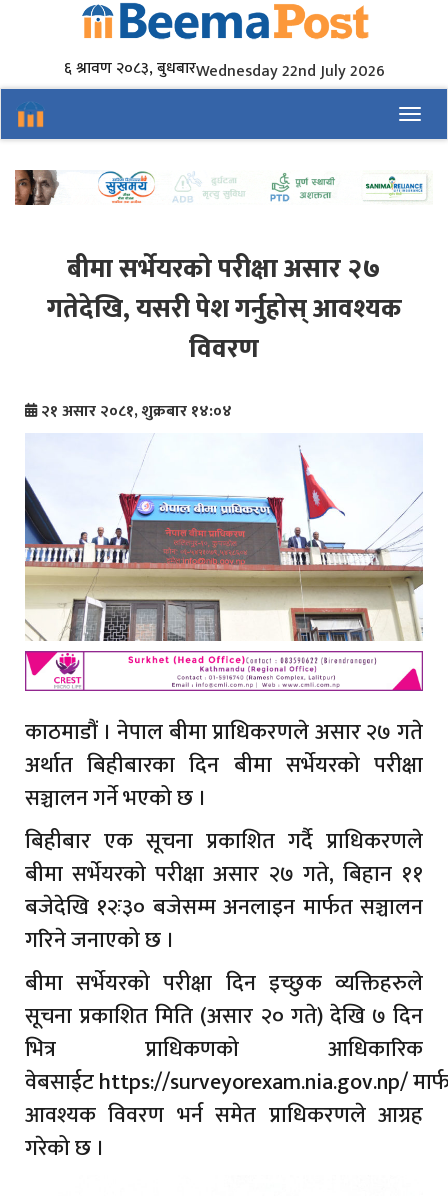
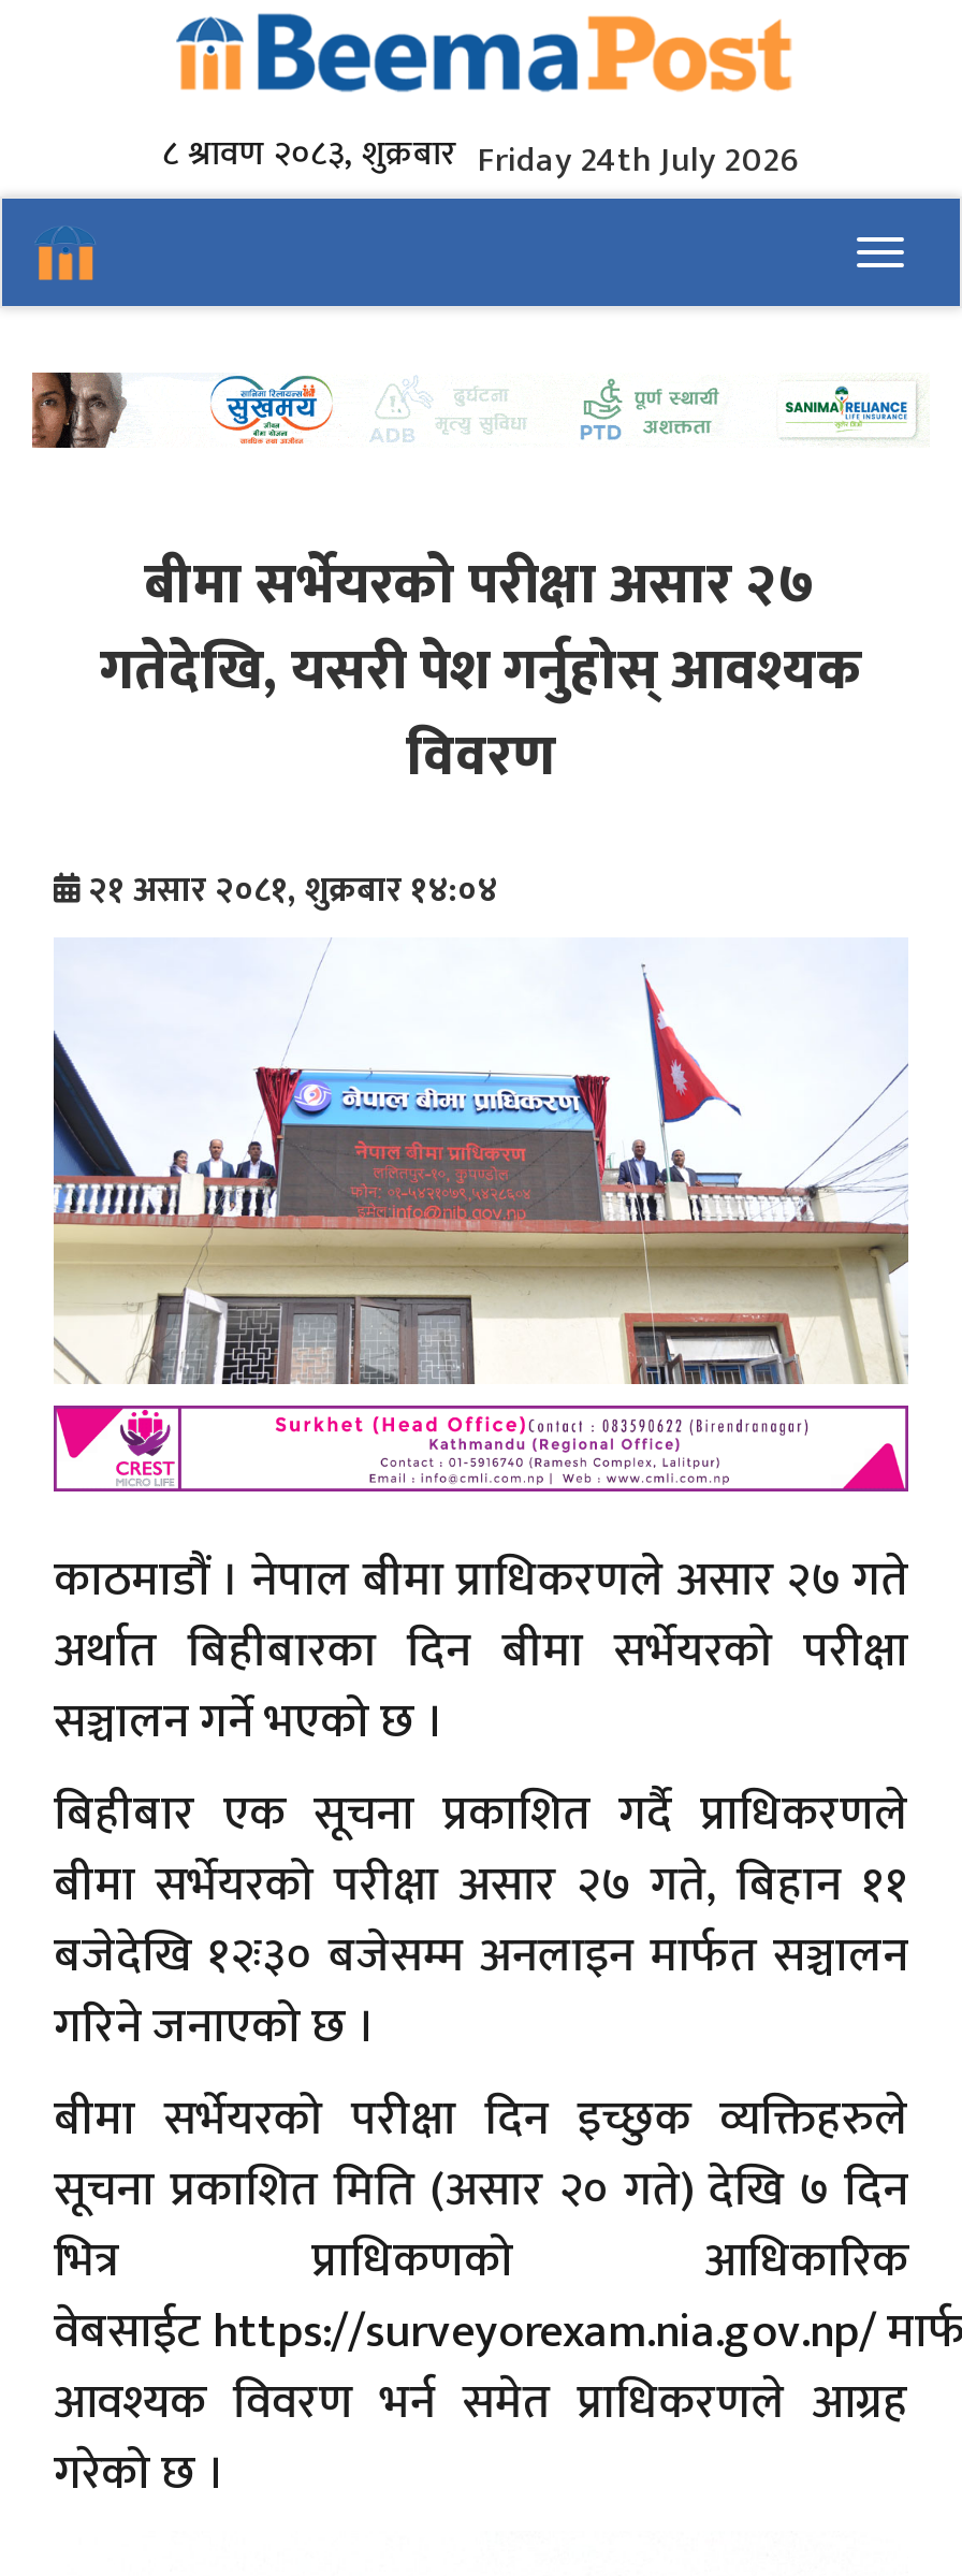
[63,54,384,85] ६ श्रावण २०८३, बुधबारWednesday 22nd July 2026 -> [162,125,800,190] ८ श्रावण २०८३, शुक्रबार Friday 24th July 2026

